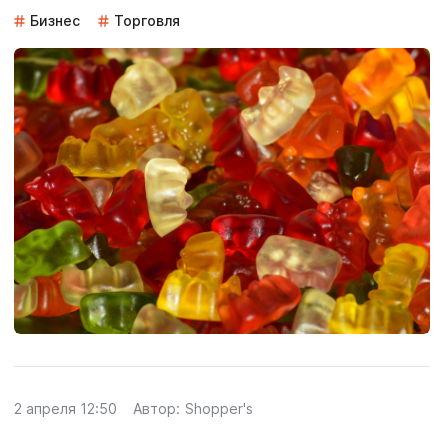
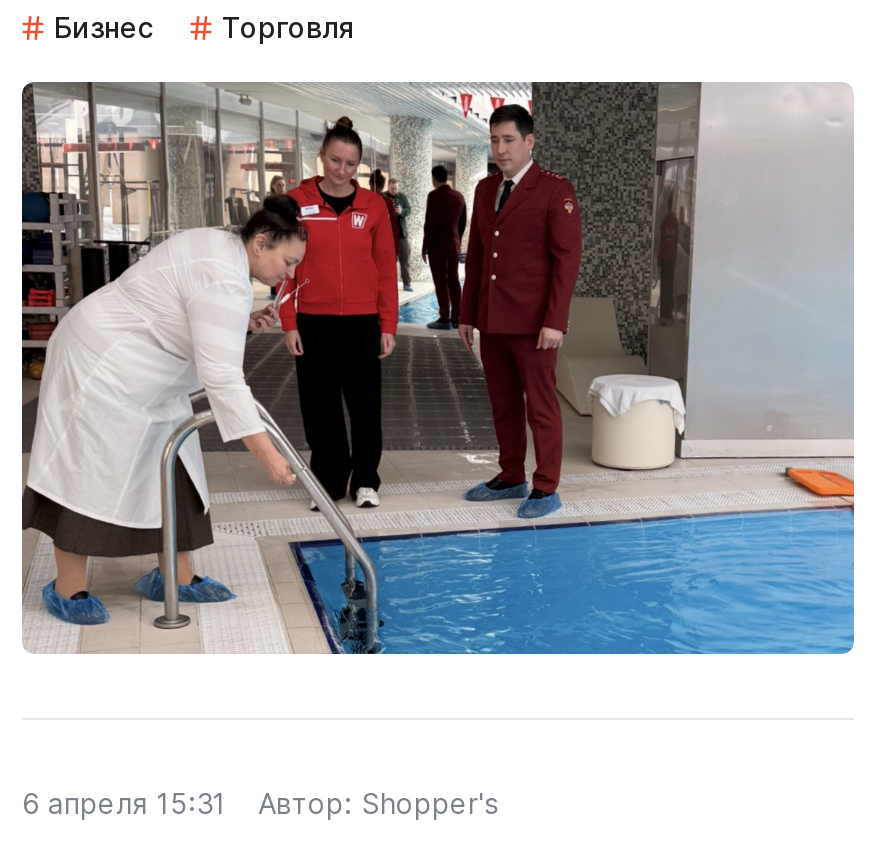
[13,47,431,335] [image] -> [20,80,856,656] [image]
[14,400,253,417] 2 апреля 12:50 Автор: Shopper's -> [22,785,498,819] 6 апреля 15:31 Автор: Shopper's

